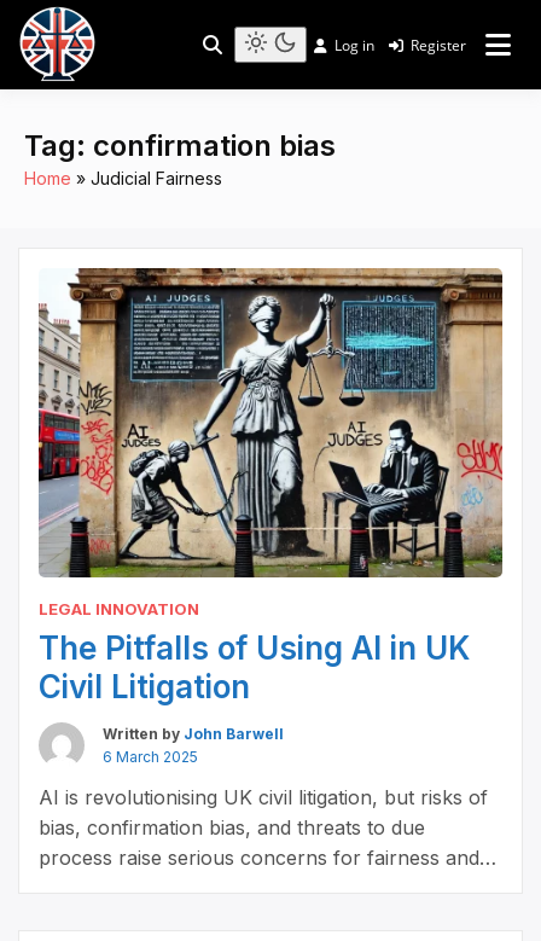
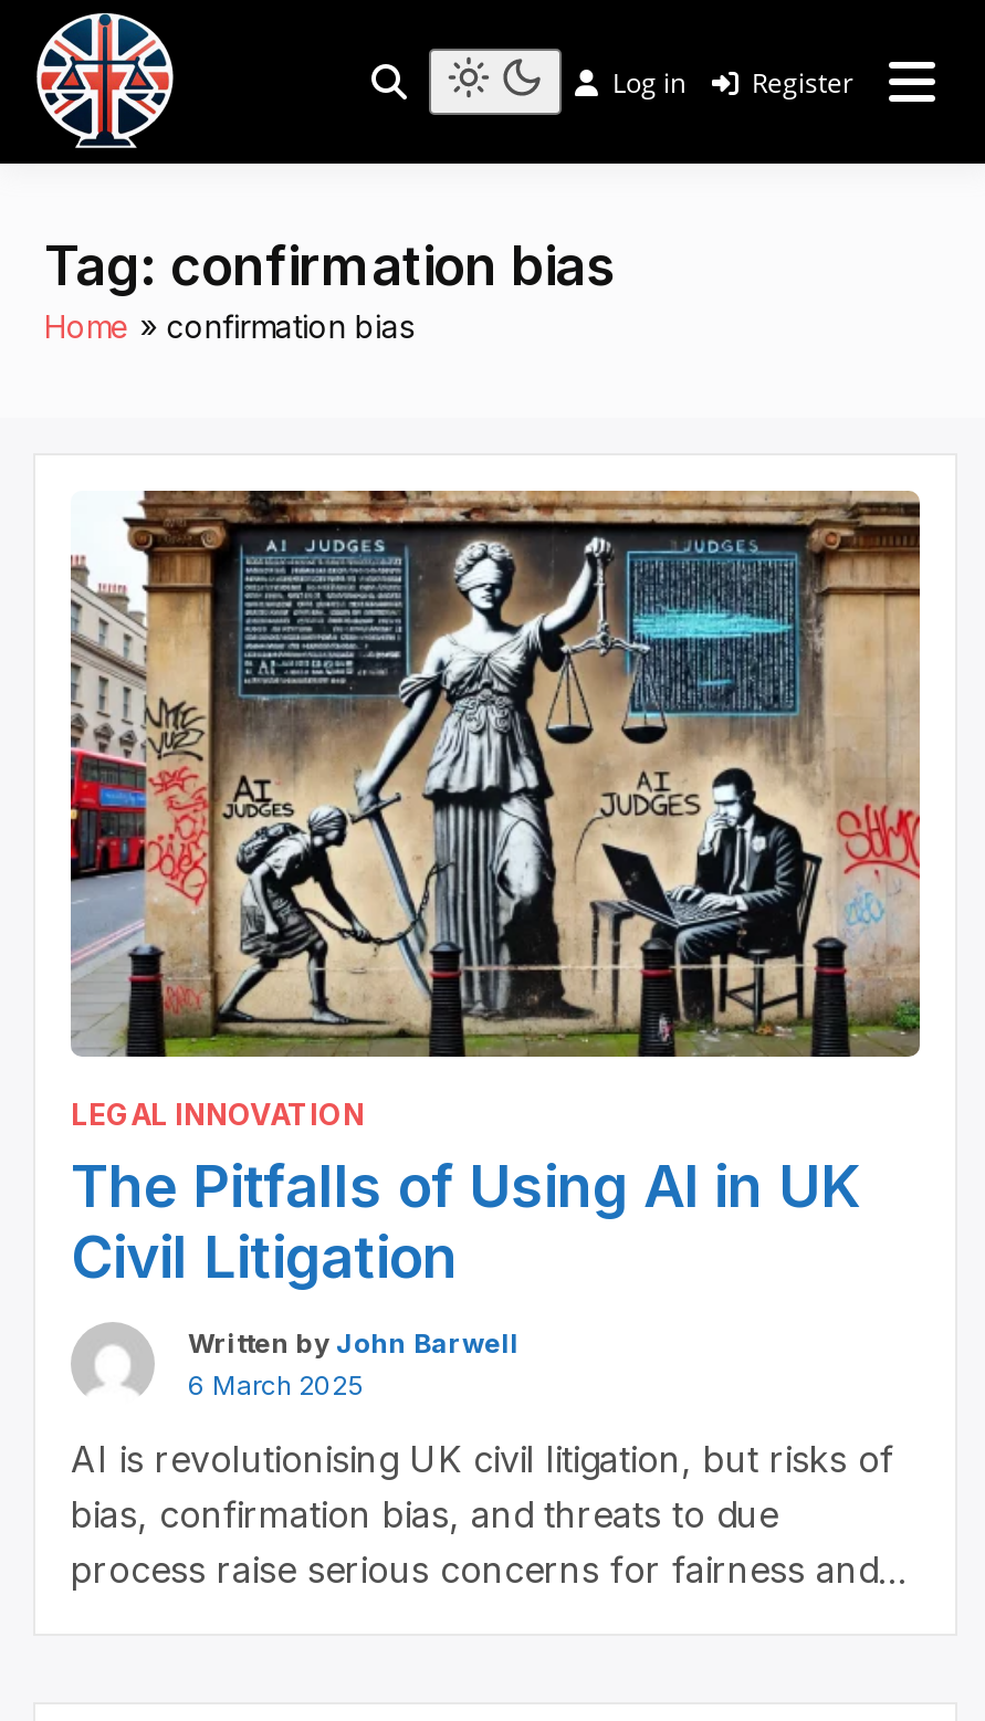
[91,168,223,188] Judicial Fairness -> [167,307,414,345] confirmation bias

